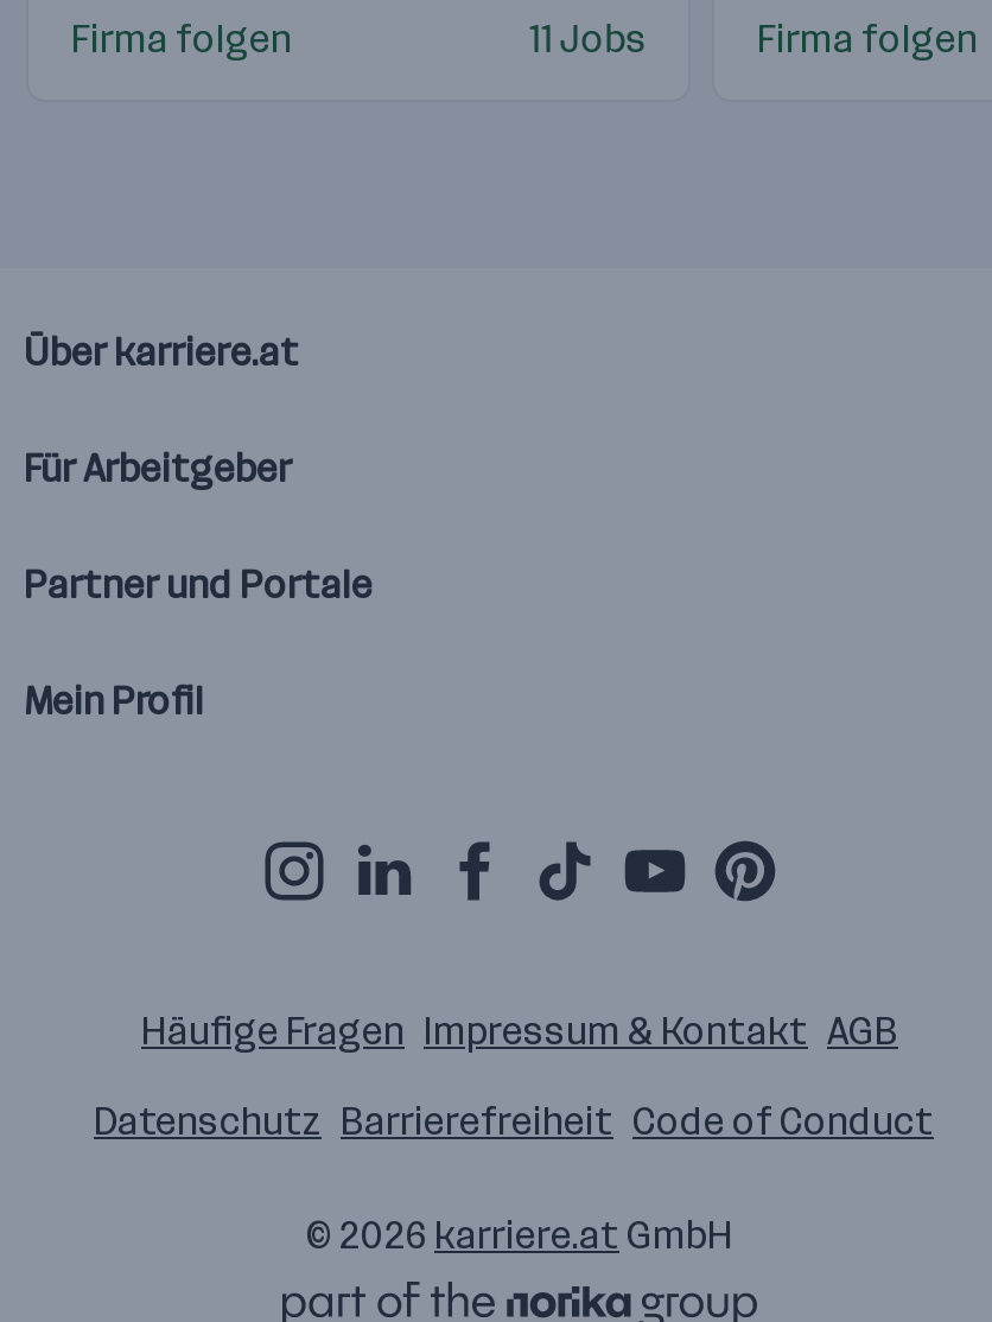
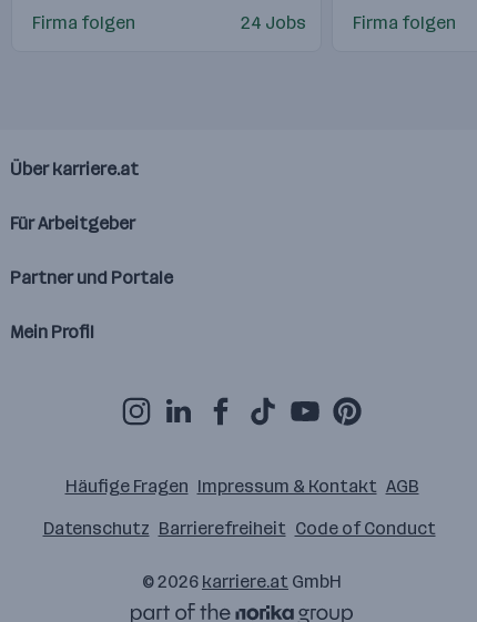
[529,18,647,63] 11 Jobs -> [241,13,306,34] 24 Jobs

